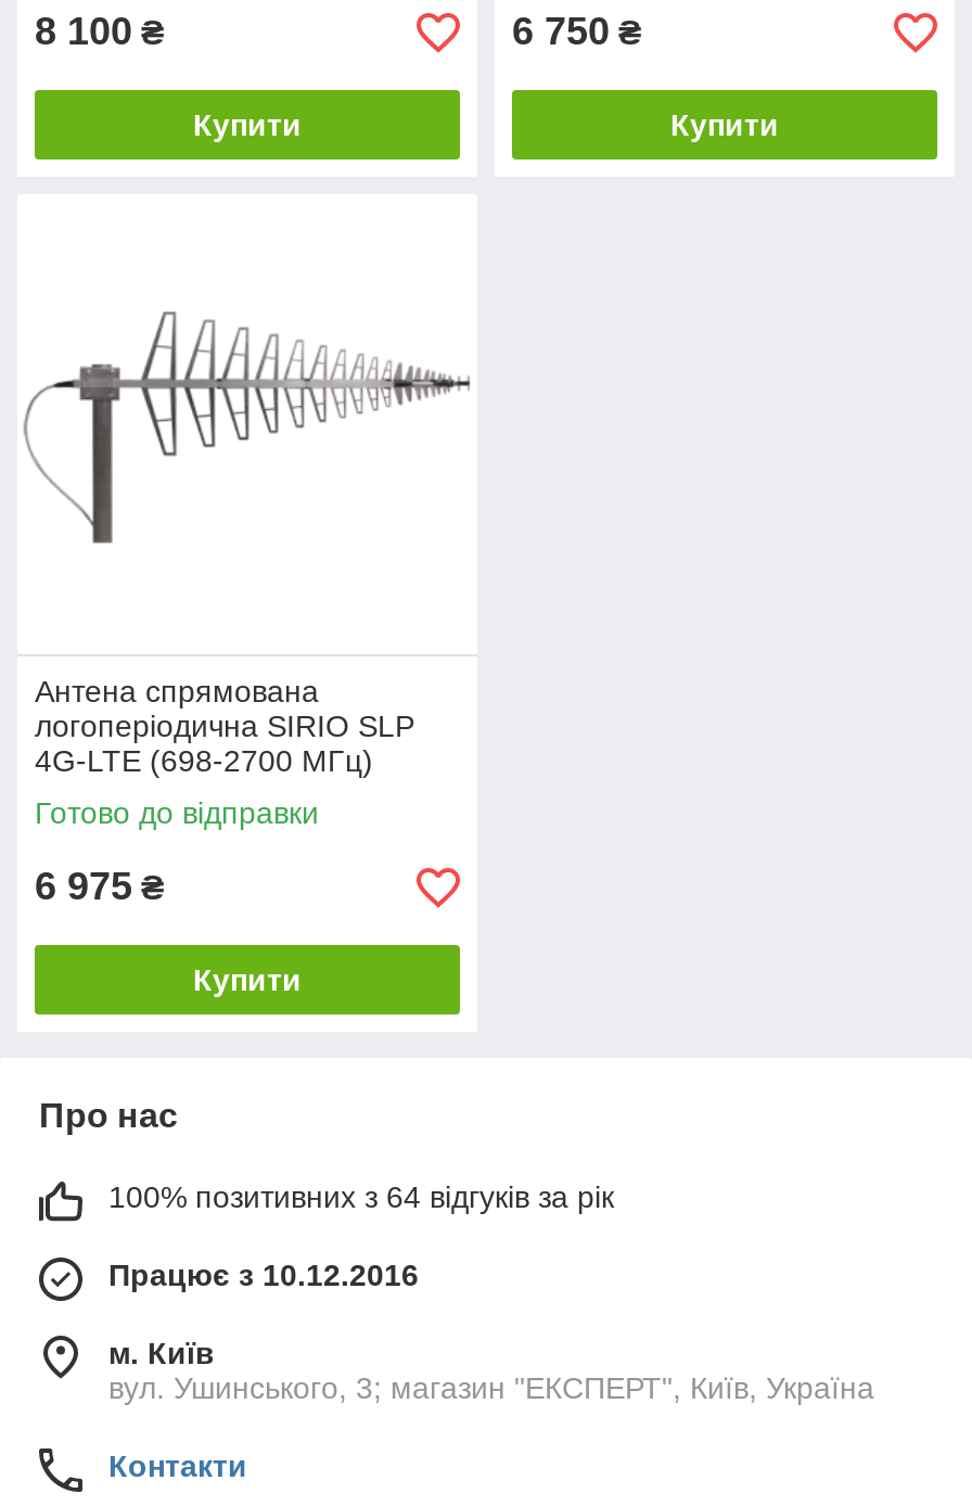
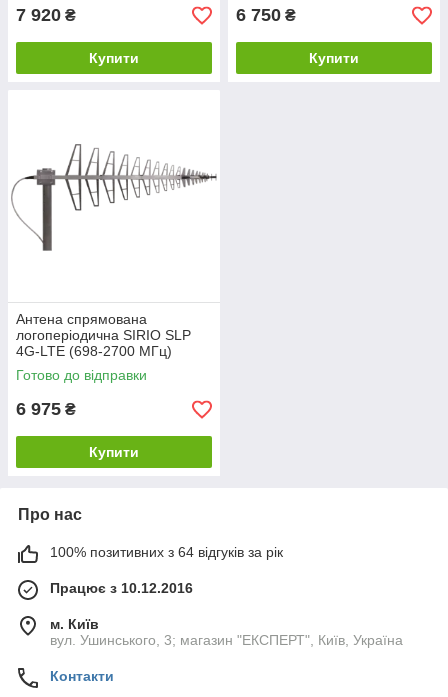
[35,10,165,53] 8 100 ₴ -> [16,5,76,25] 7 920 ₴

